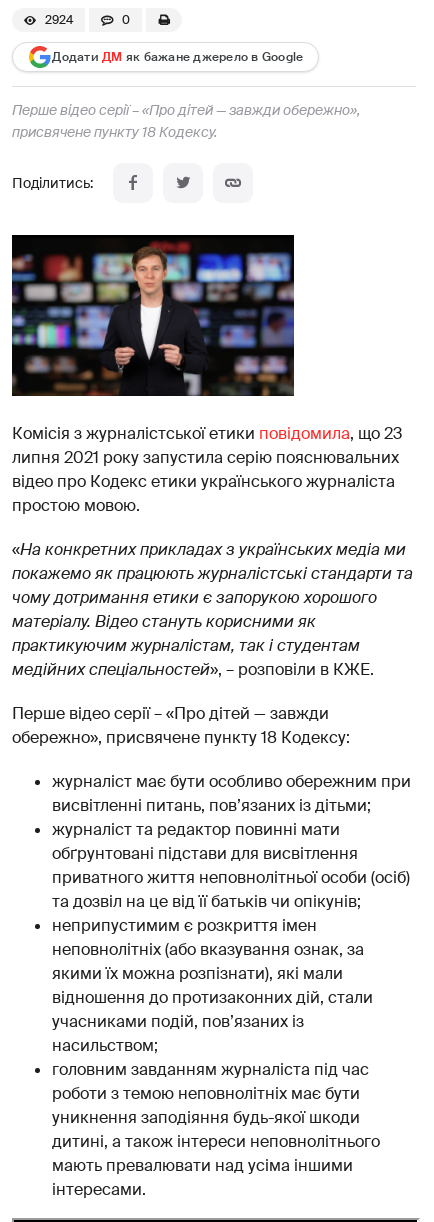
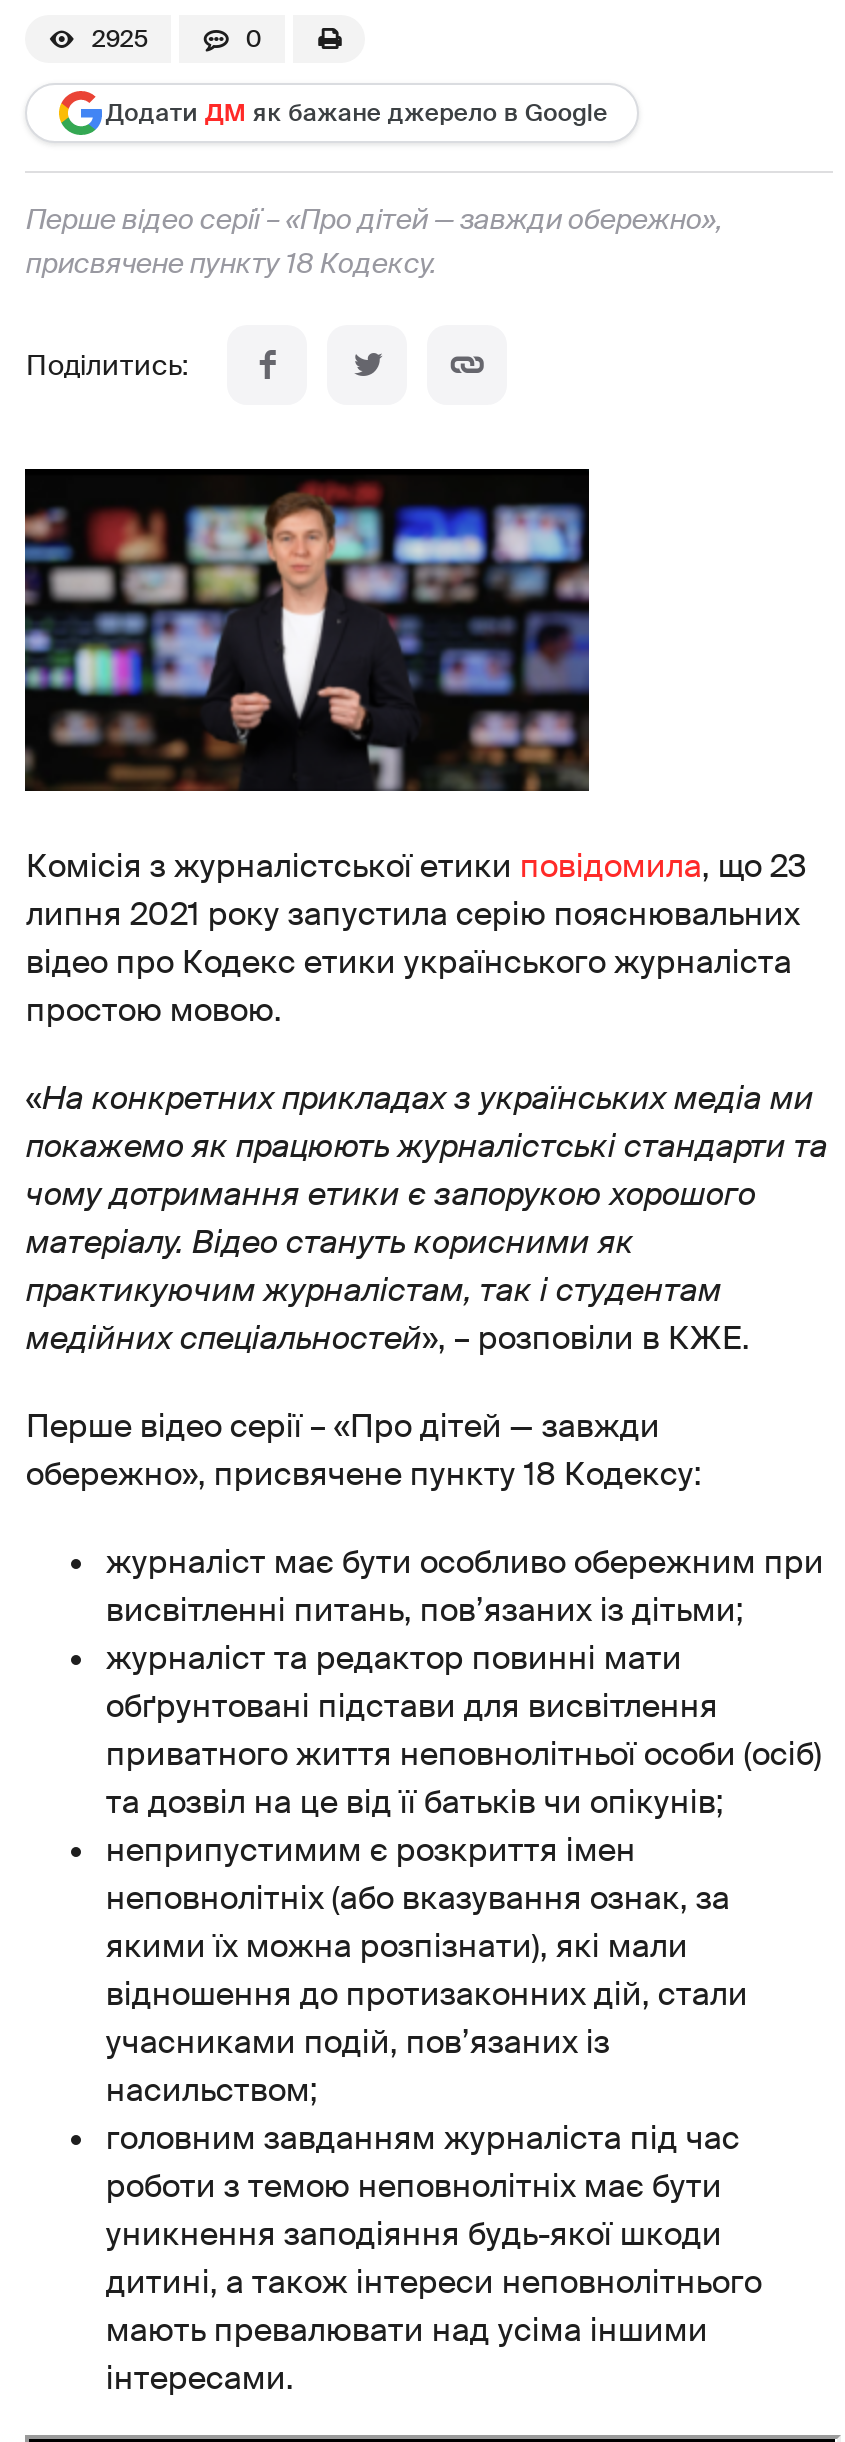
[45,12,73,28] 2924 -> [92,23,148,55] 2925

